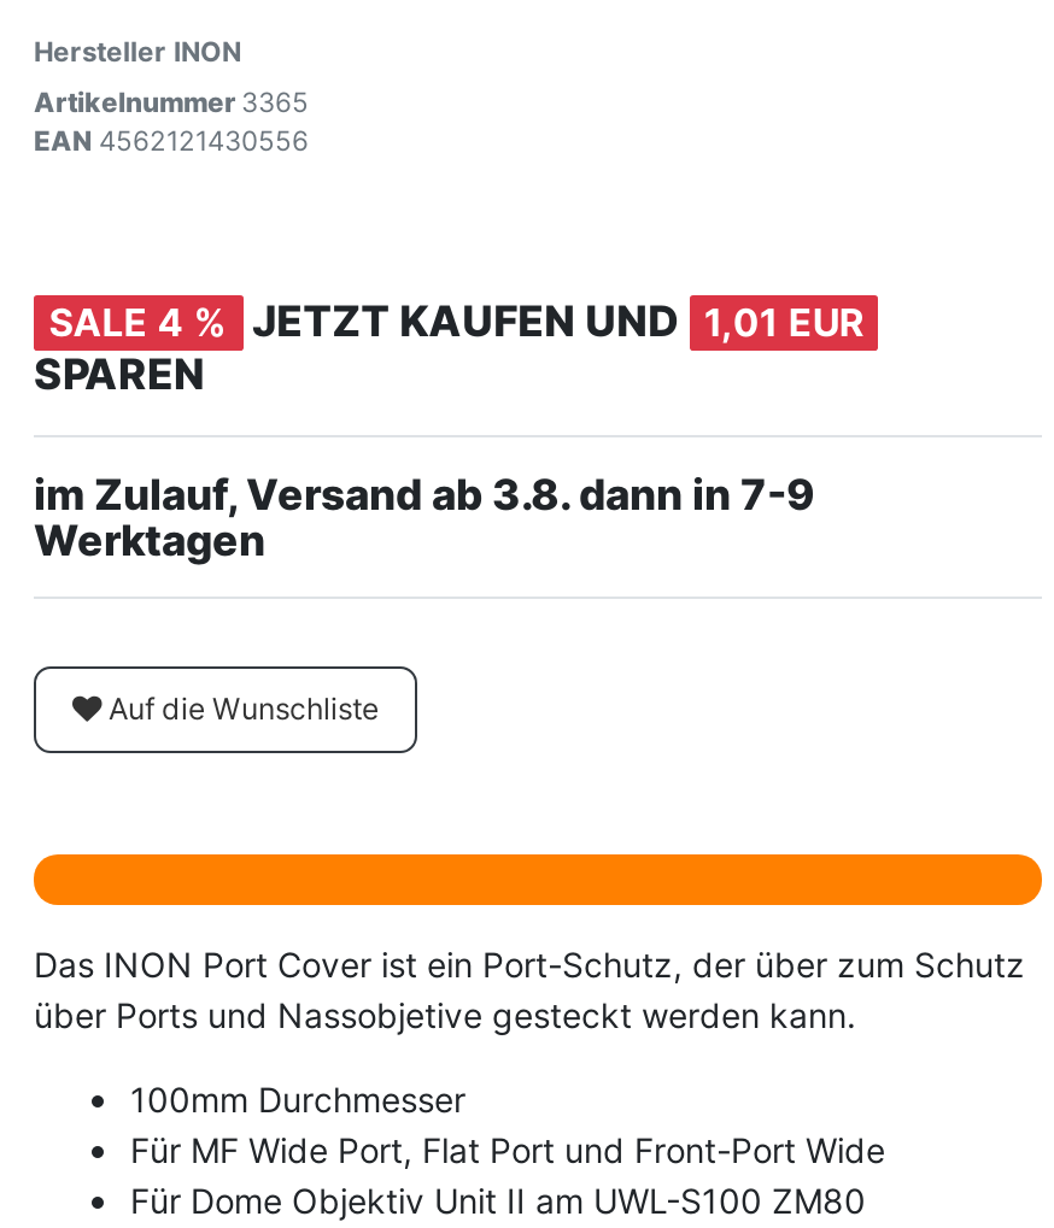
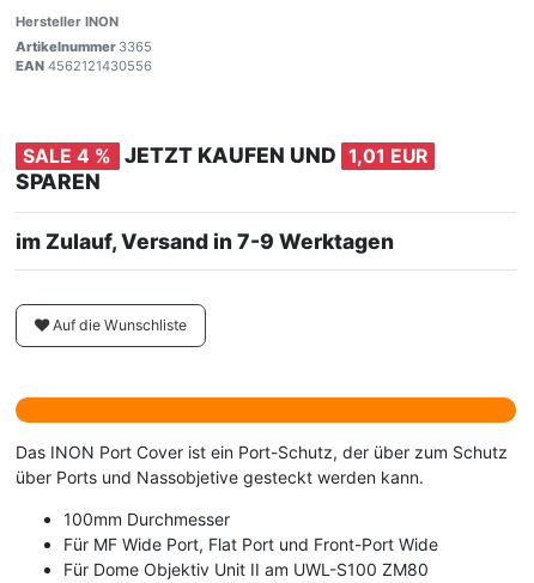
[34,469,815,565] im Zulauf, Versand ab 3.8. dann in 7-9 | Werktagen -> [16,229,394,254] im Zulauf, Versand in 7-9 Werktagen

